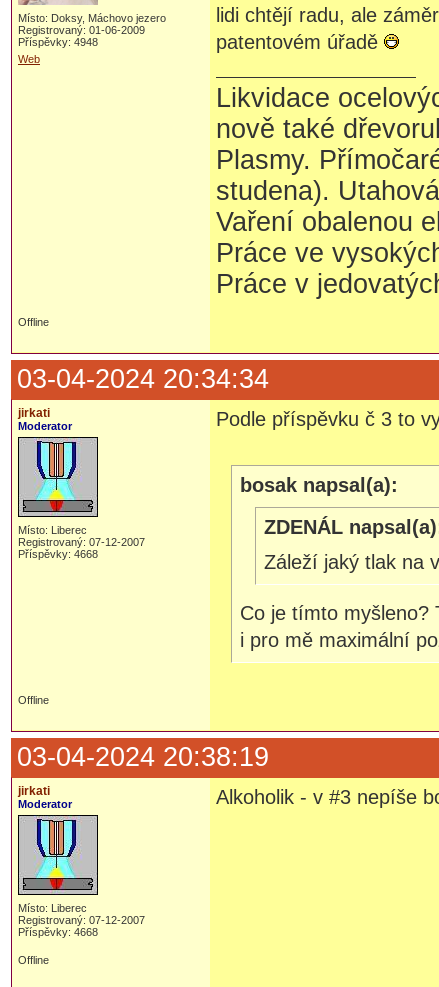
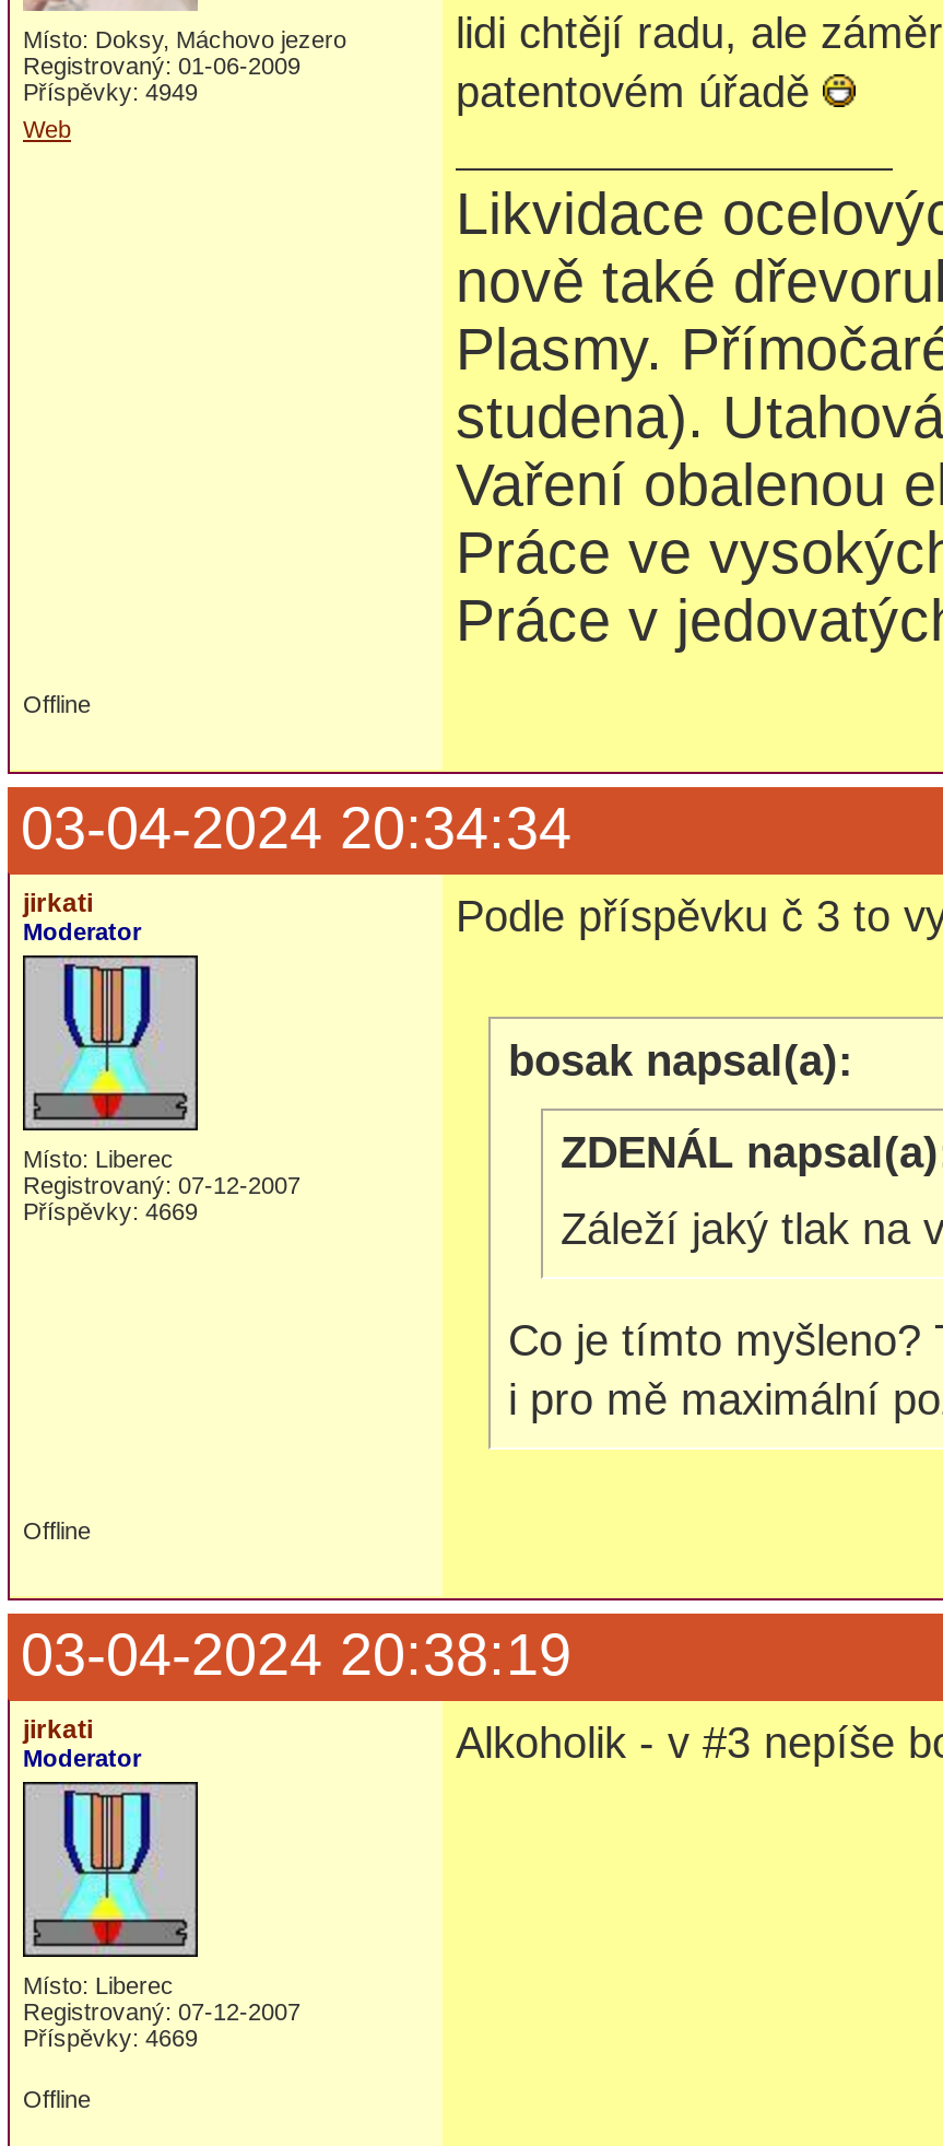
[18,36,98,48] Příspěvky: 4948 -> [23,79,198,105] Příspěvky: 4949
[18,548,98,560] Příspěvky: 4668 -> [23,1198,198,1224] Příspěvky: 4669
[18,926,98,938] Příspěvky: 4668 -> [23,2025,198,2051] Příspěvky: 4669

